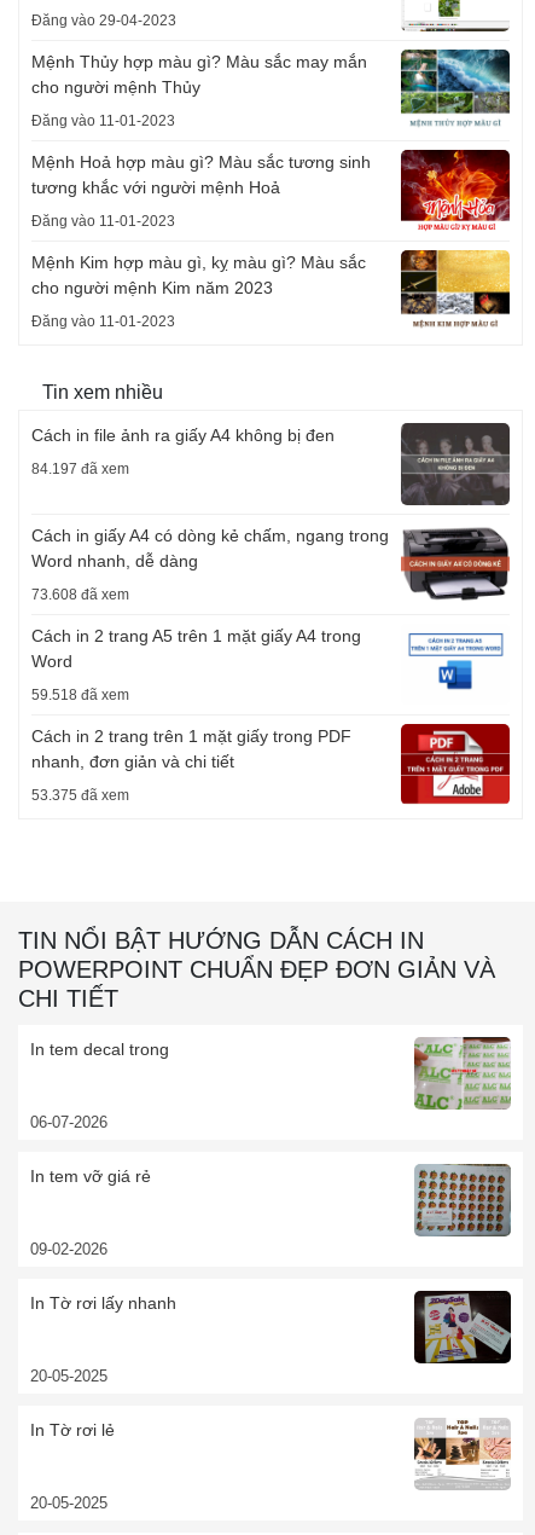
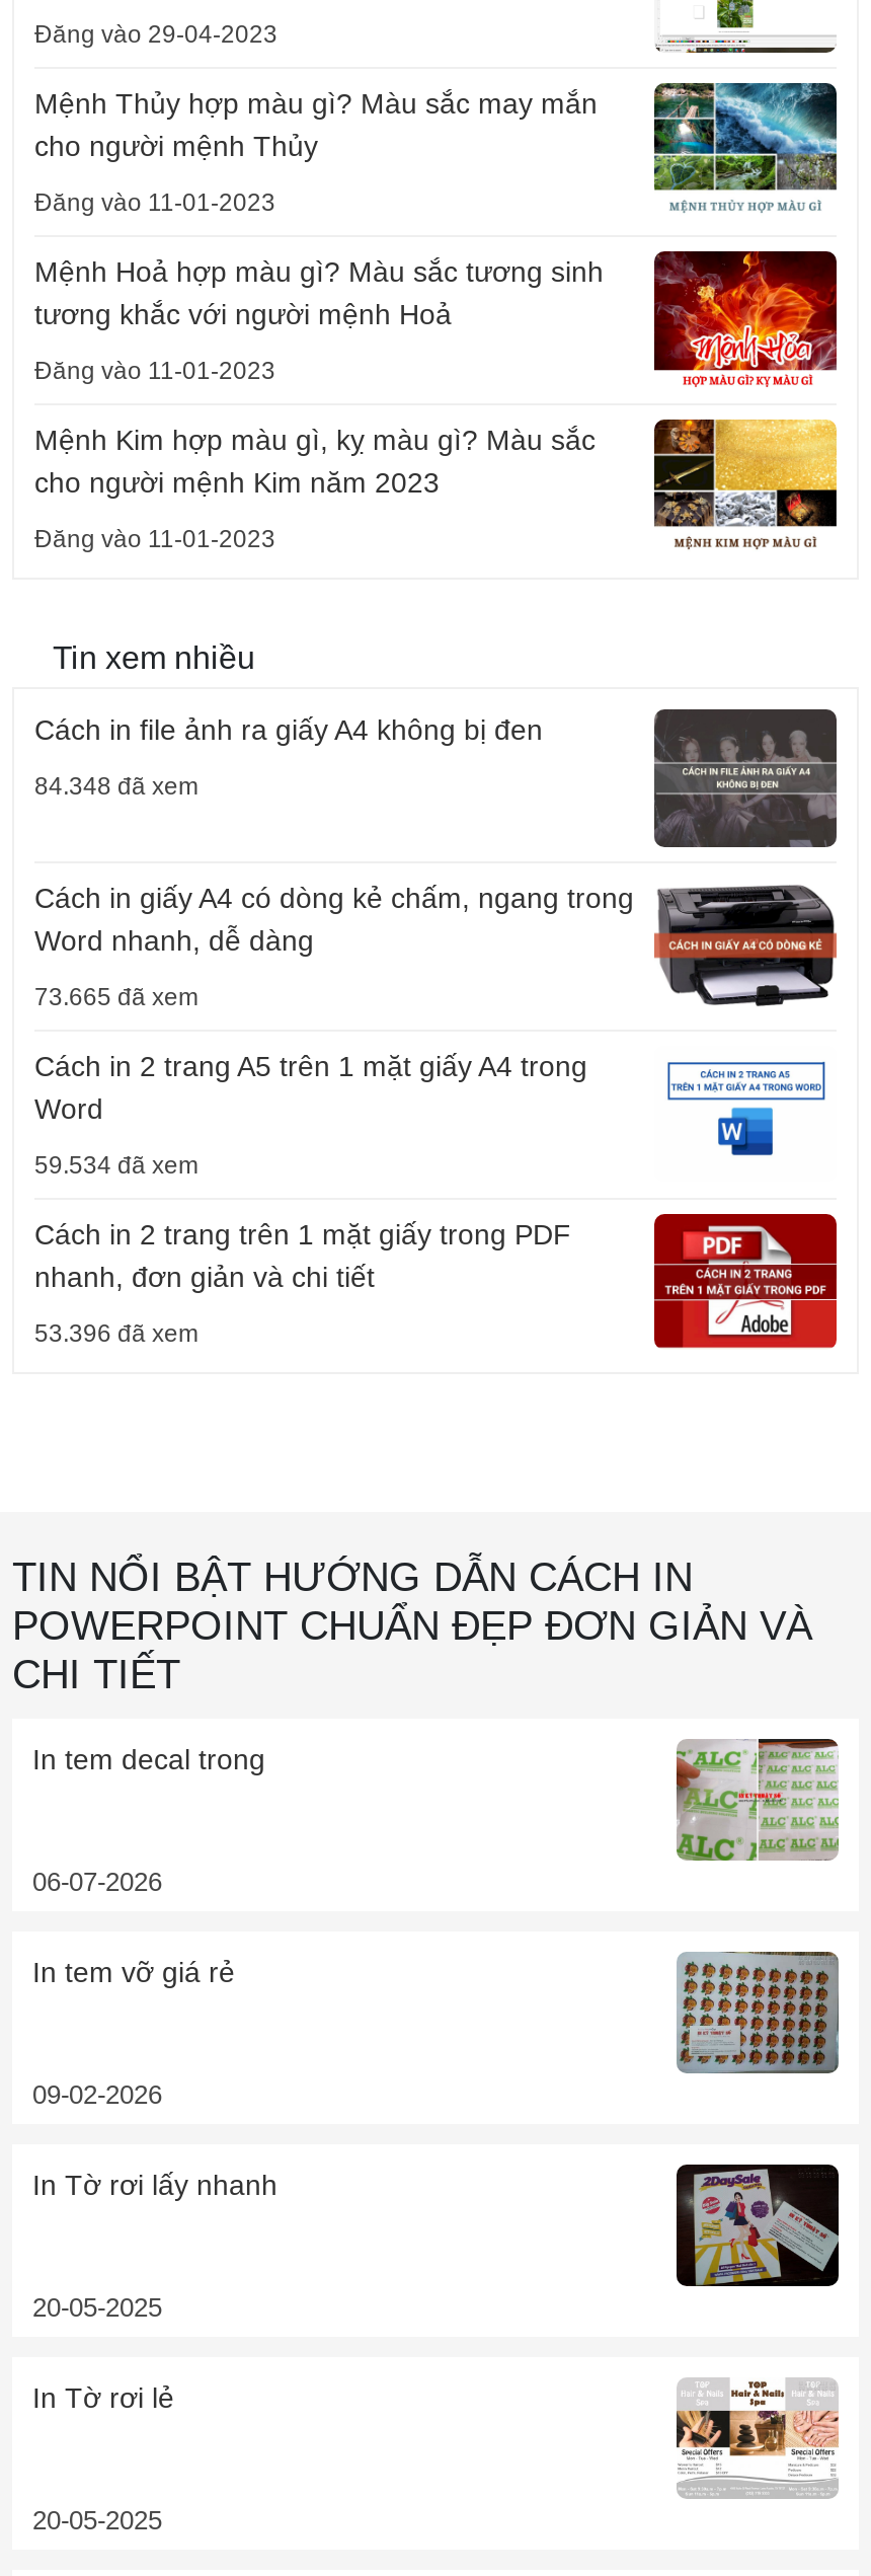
[31,461,129,478] 84.197 đã xem -> [34,773,199,801] 84.348 đã xem
[31,586,129,603] 73.608 đã xem -> [34,983,199,1011] 73.665 đã xem
[31,686,129,703] 59.518 đã xem -> [34,1151,199,1179] 59.534 đã xem
[31,787,129,804] 53.375 đã xem -> [34,1319,199,1348] 53.396 đã xem

